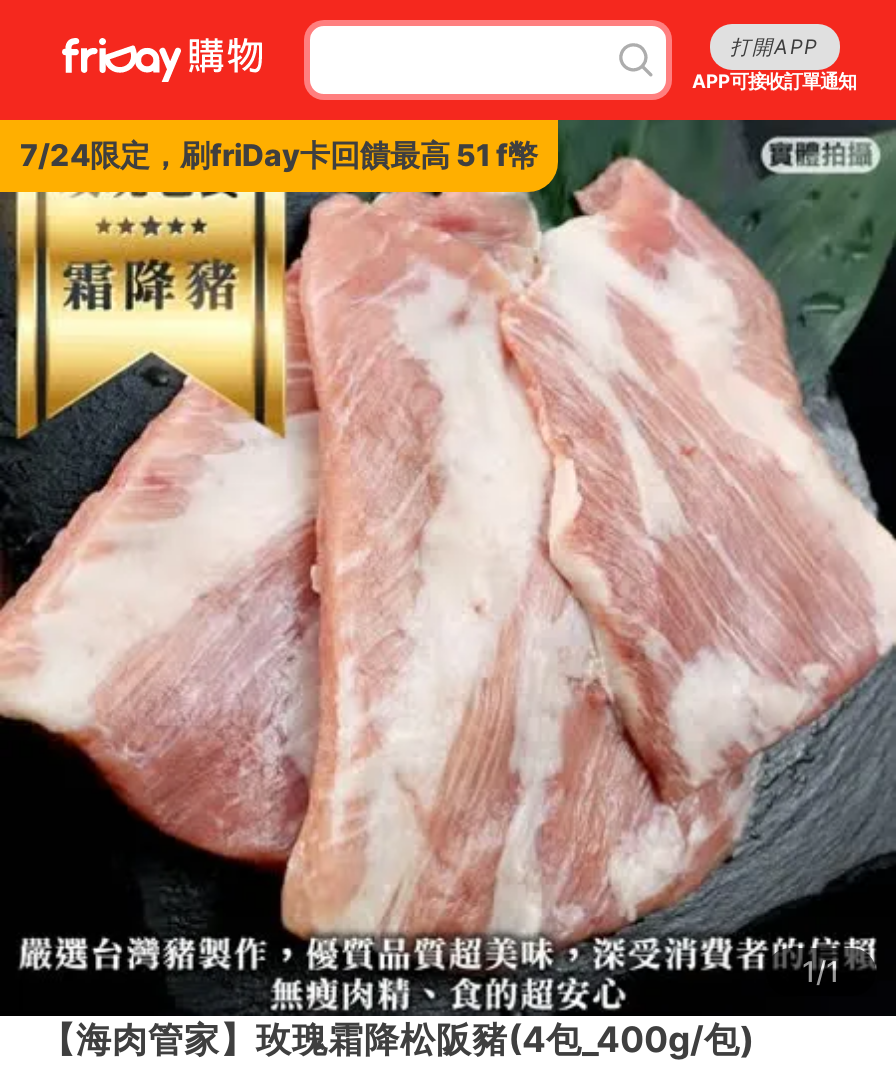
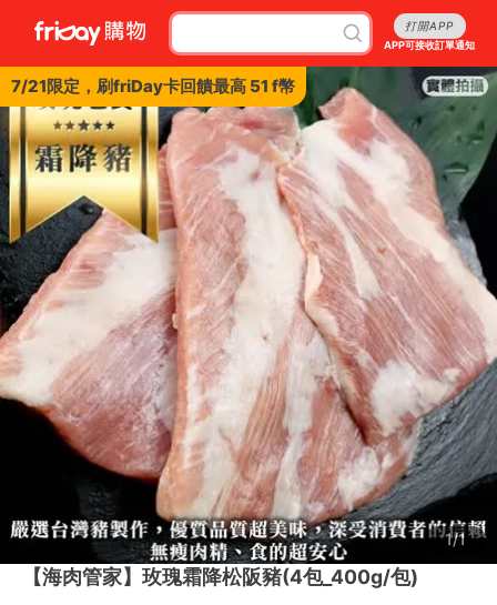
[20,136,538,174] 7/24限定，刷friDay卡回饋最高 51 f幣 -> [11,75,295,97] 7/21限定，刷friDay卡回饋最高 51 f幣

